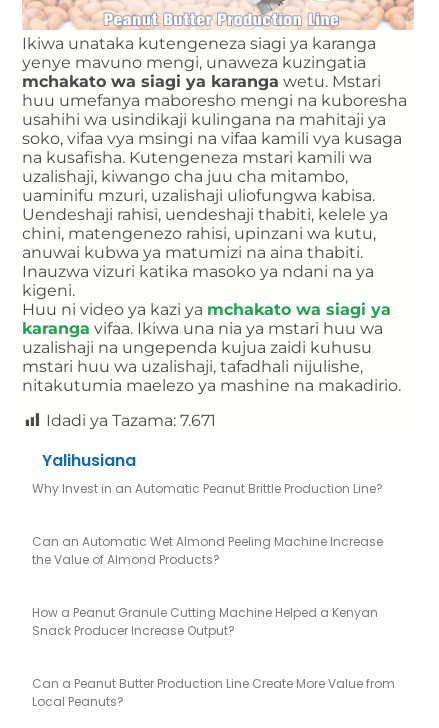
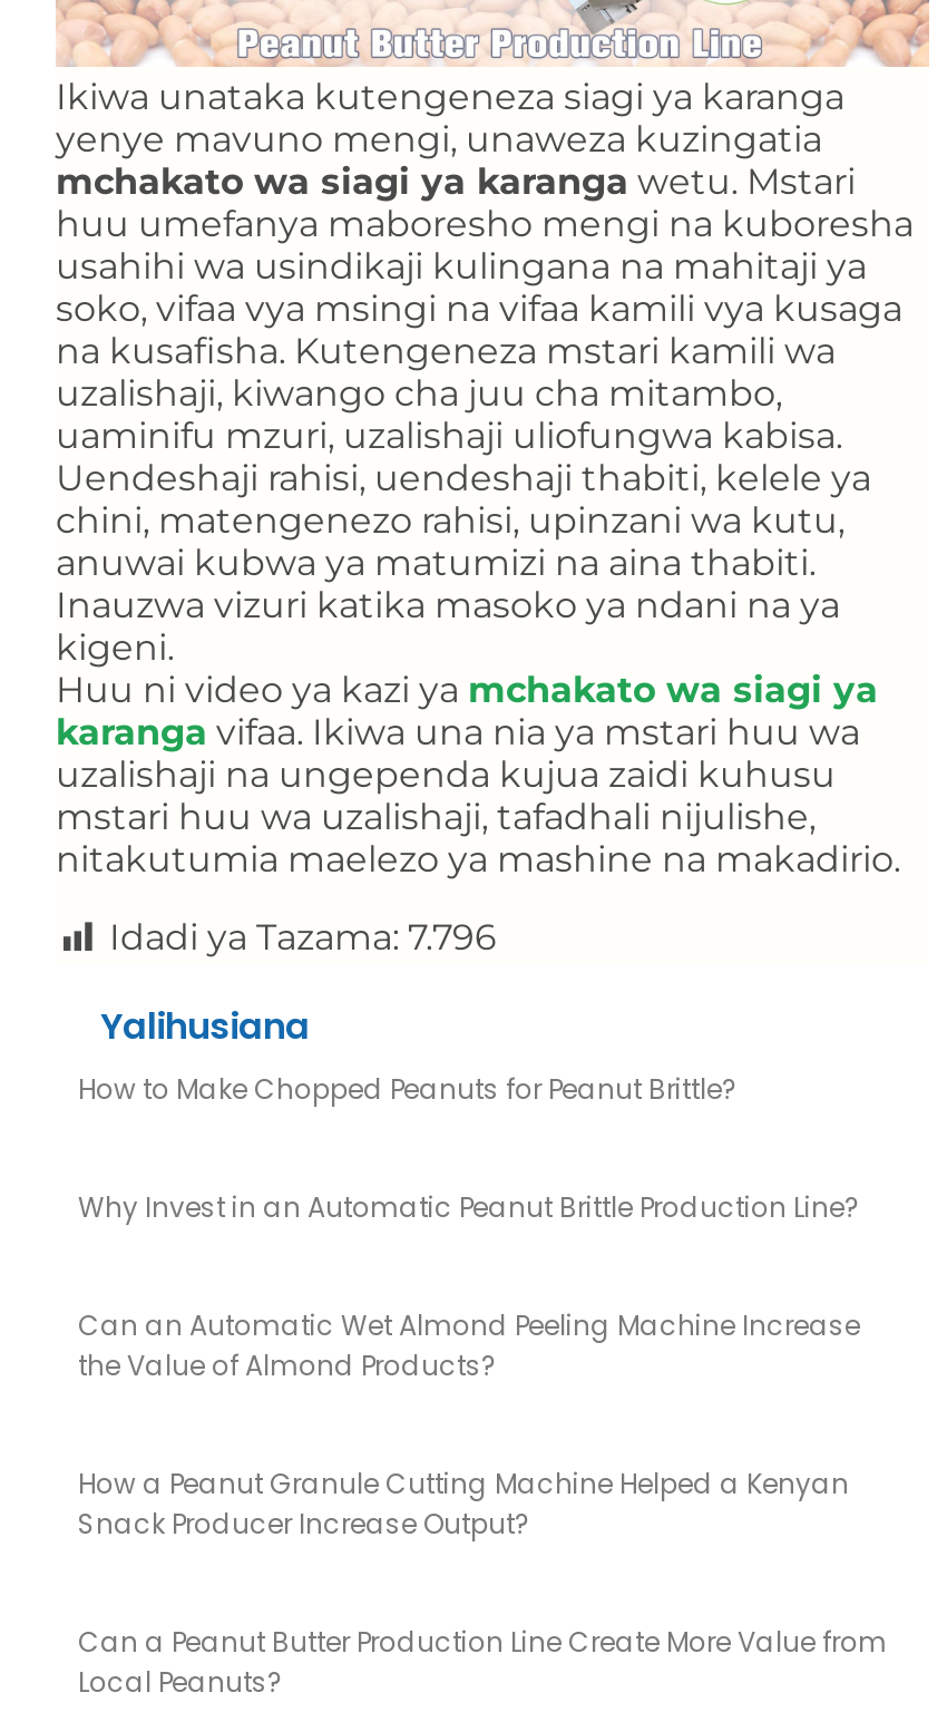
[46,411,216,430] Idadi ya Tazama: 7.671 -> [109,917,497,959] Idadi ya Tazama: 7.796
none -> [78,1070,738,1108] How to Make Chopped Peanuts for Peanut Brittle?

